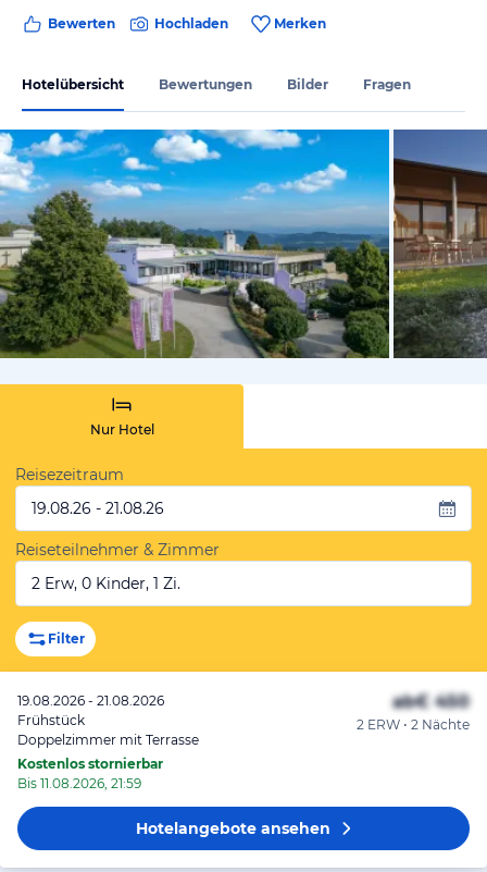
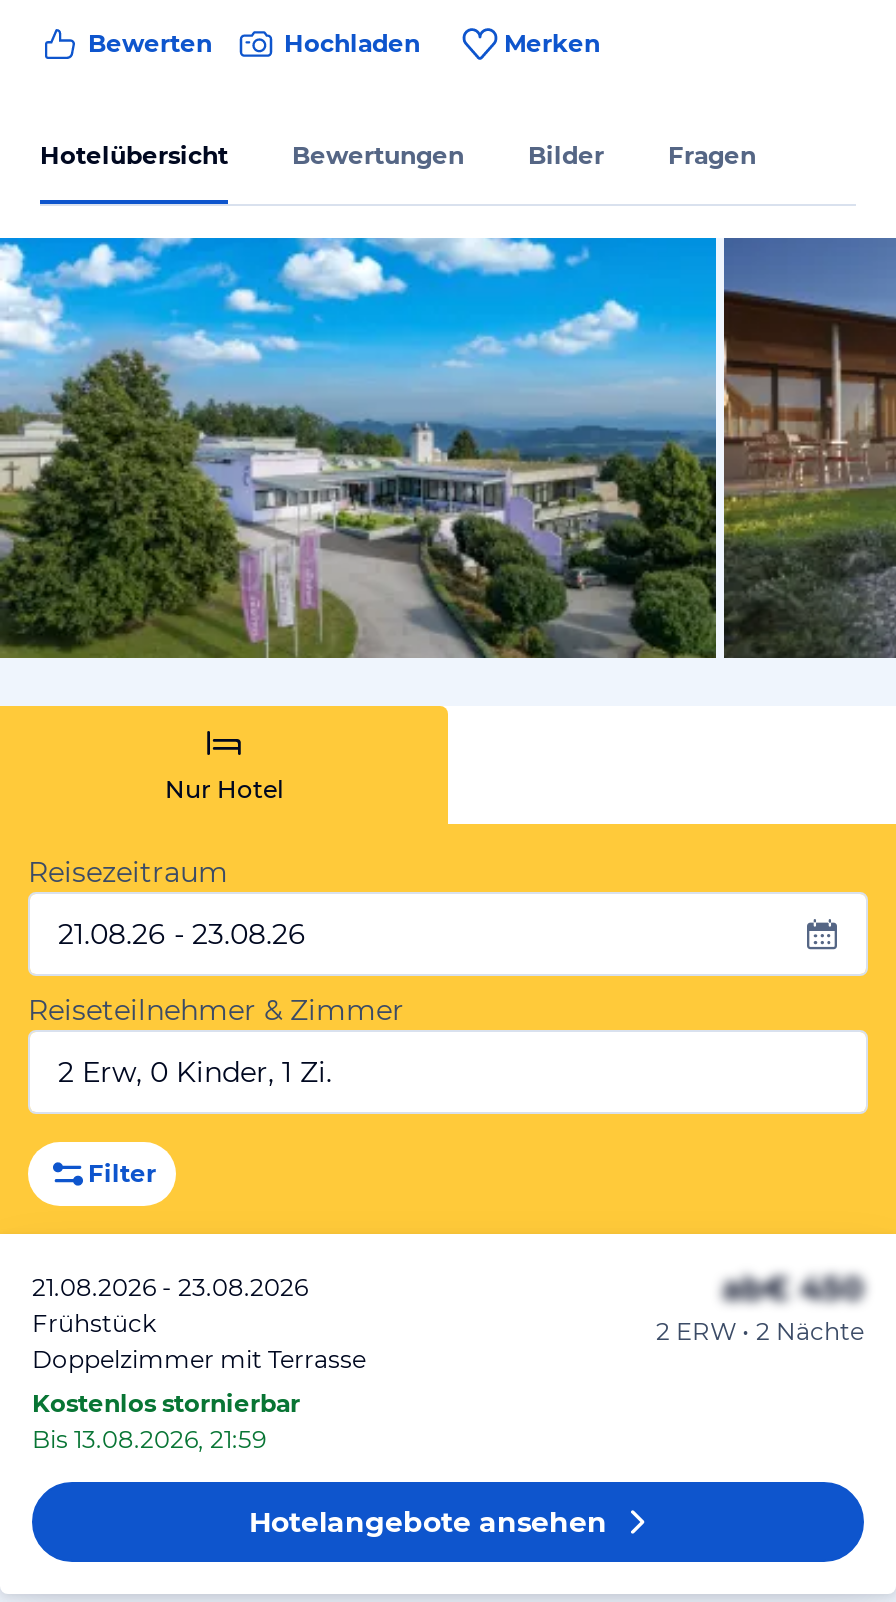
[32,499,164,518] 19.08.26 - 21.08.26 -> [58,916,306,952] 21.08.26 - 23.08.26
[17,692,164,709] 19.08.2026 - 21.08.2026 -> [32,1272,308,1302] 21.08.2026 - 23.08.2026
[17,775,141,791] Bis 11.08.2026, 21:59 -> [32,1424,266,1454] Bis 13.08.2026, 21:59

